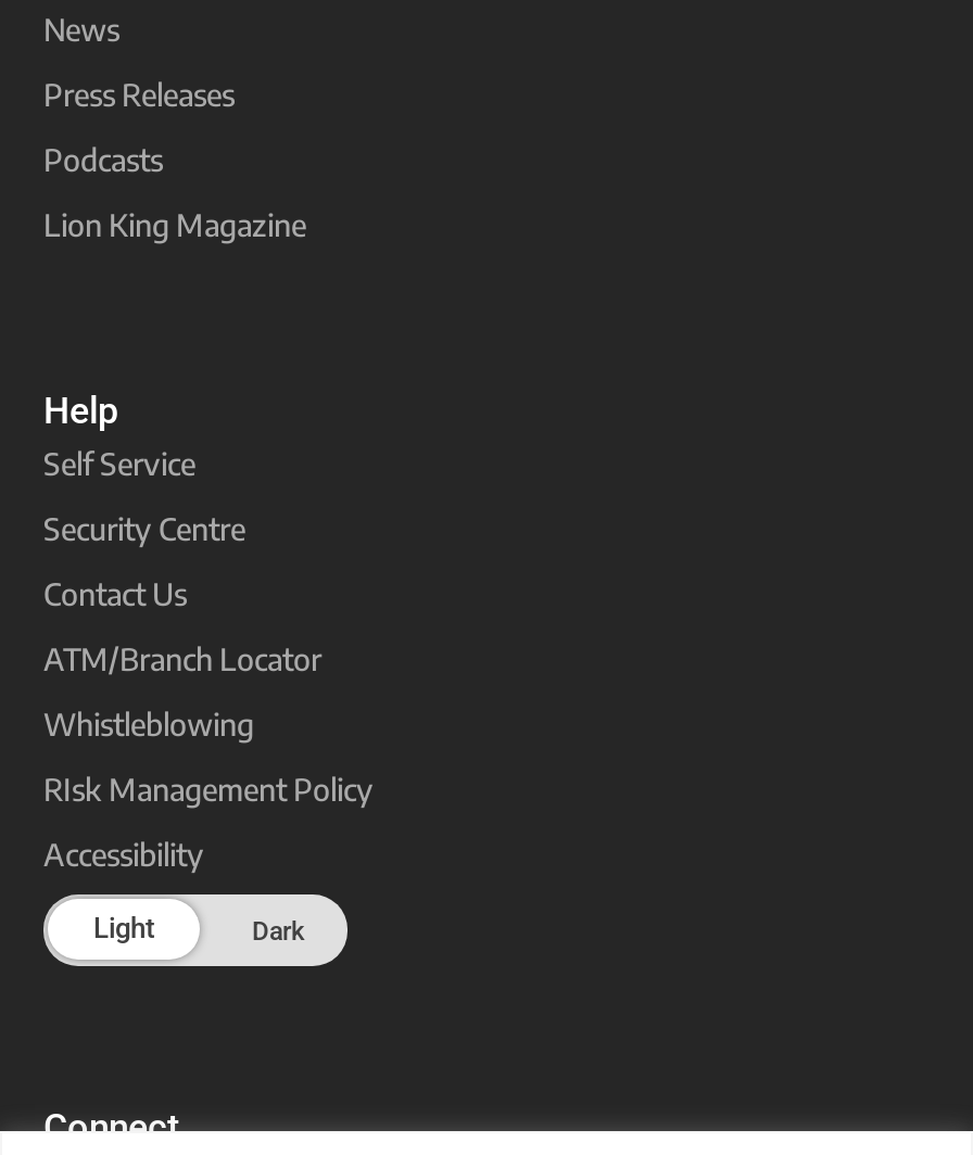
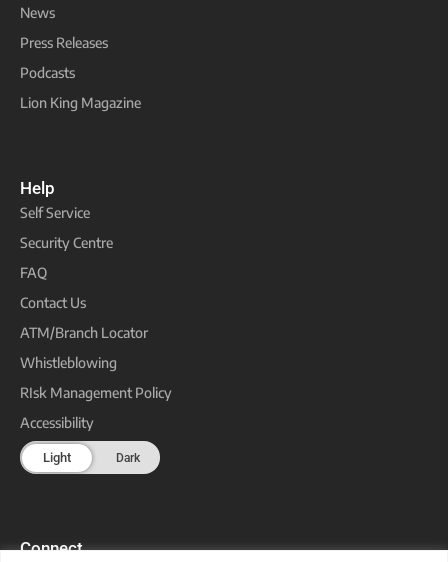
none -> [20,264,47,281] FAQ

